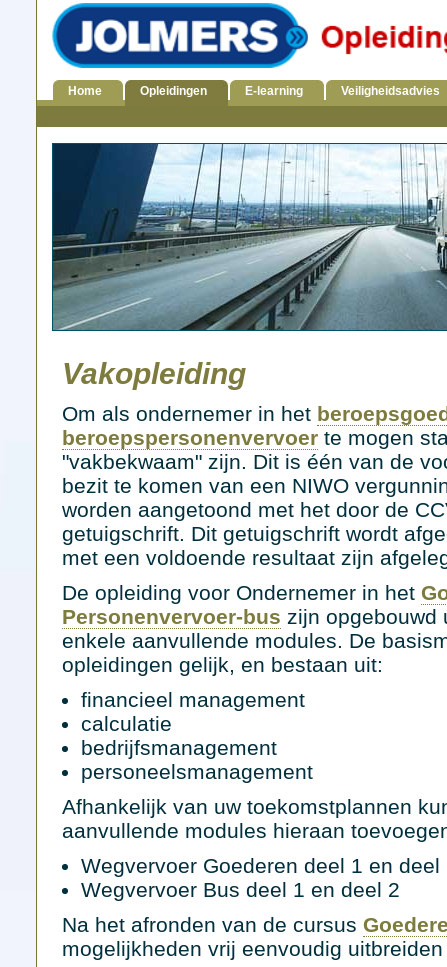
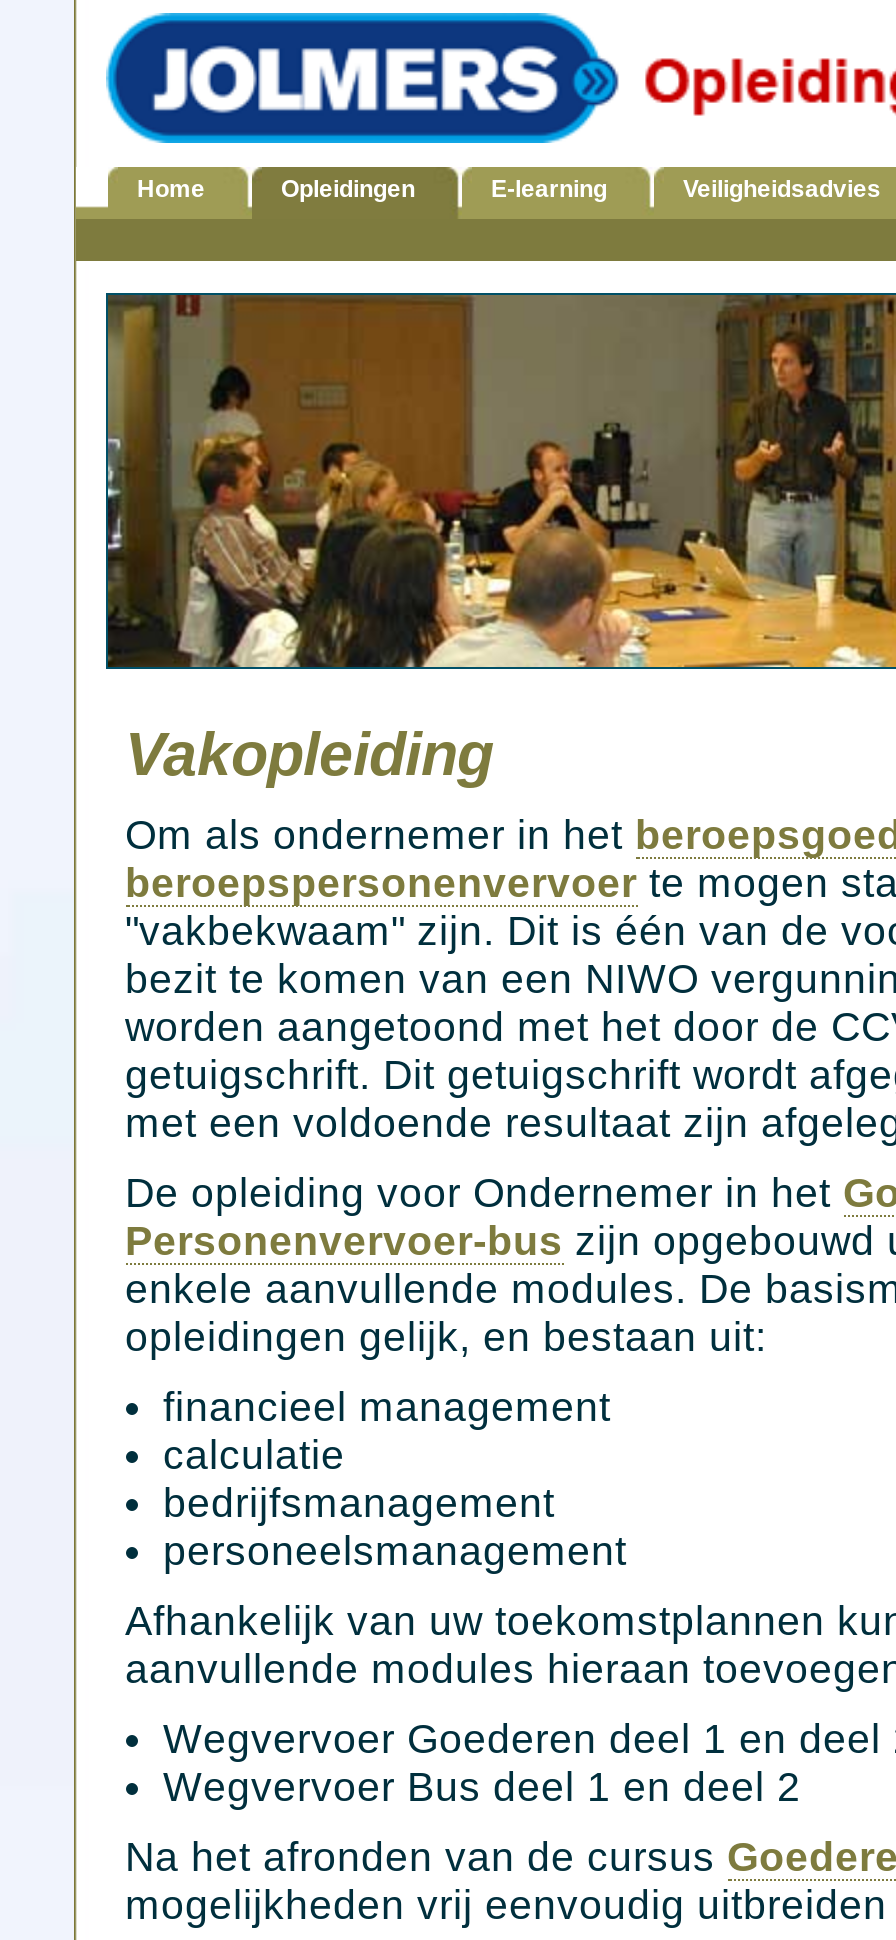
[52,143,444,331] [image] -> [106,293,890,669] [image]

